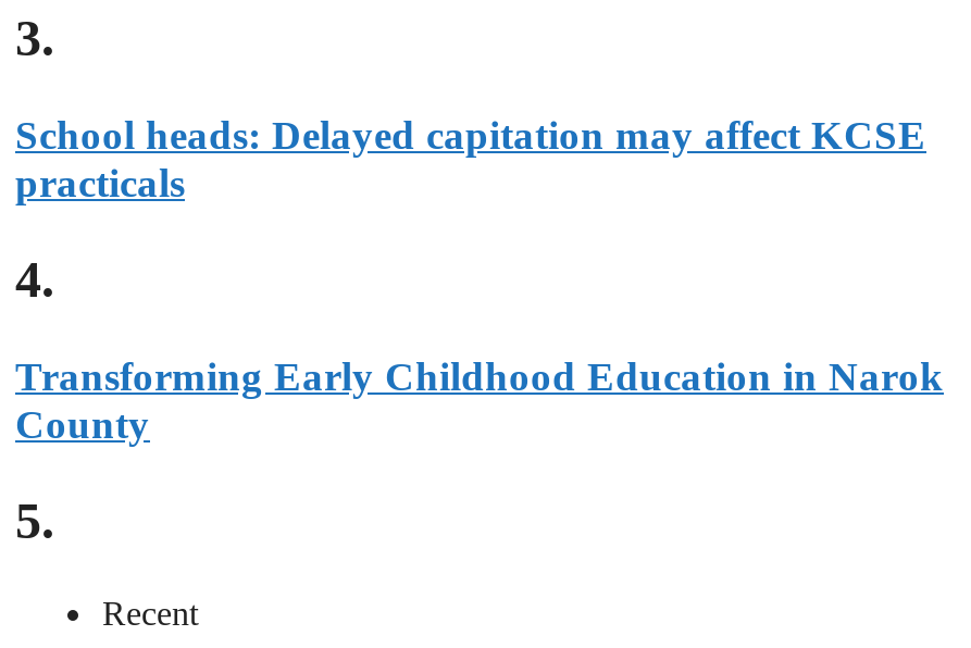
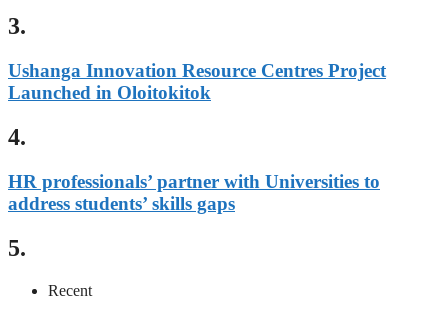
[15,112,926,206] School heads: Delayed capitation may affect KCSE | practicals -> [8,60,386,103] Ushanga Innovation Resource Centres Project | Launched in Oloitokitok
[15,354,944,447] Transforming Early Childhood Education in Narok | County -> [8,171,380,214] HR professionals’ partner with Universities to | address students’ skills gaps

